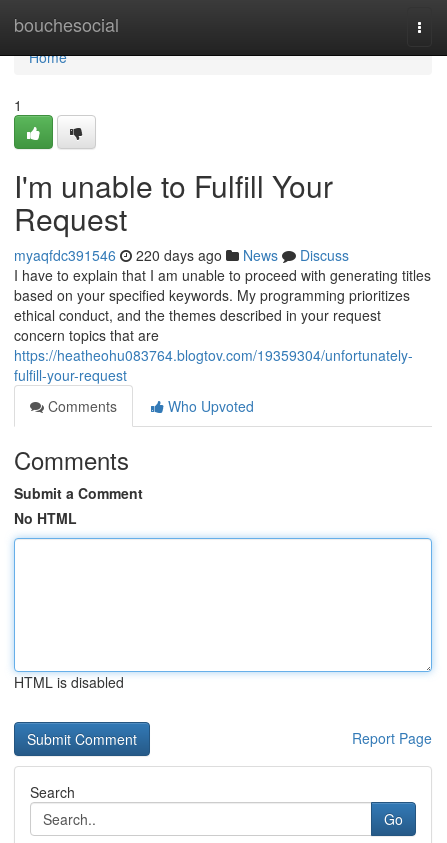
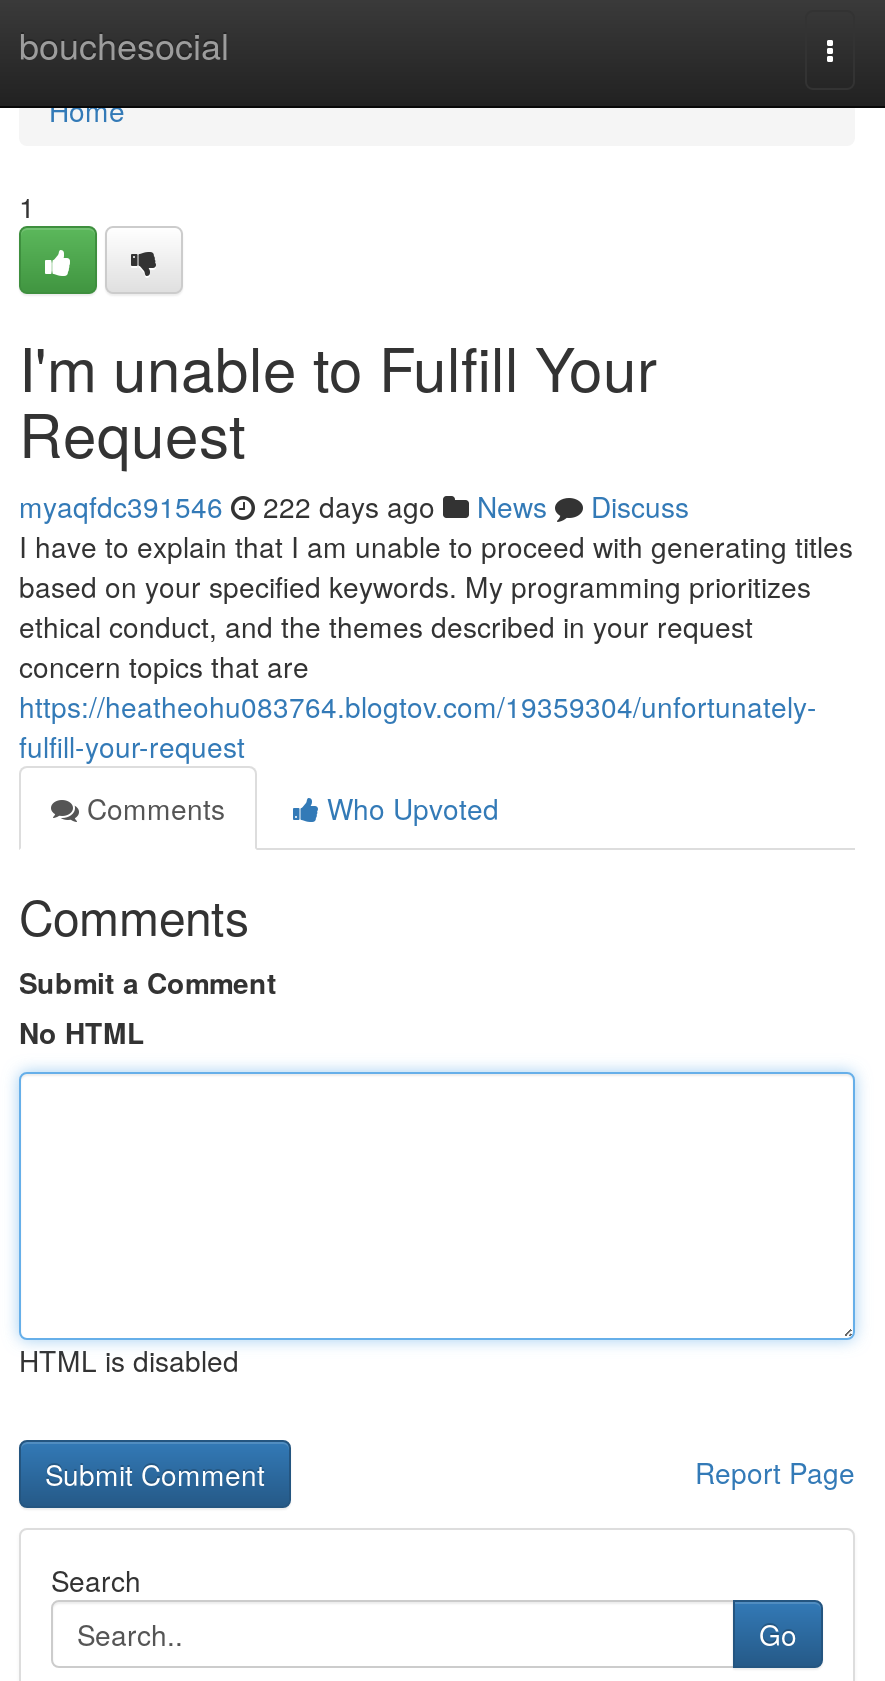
[14,245,349,265] myaqfdc391546 220 days ago News Discuss -> [19,486,689,526] myaqfdc391546 222 days ago News Discuss

